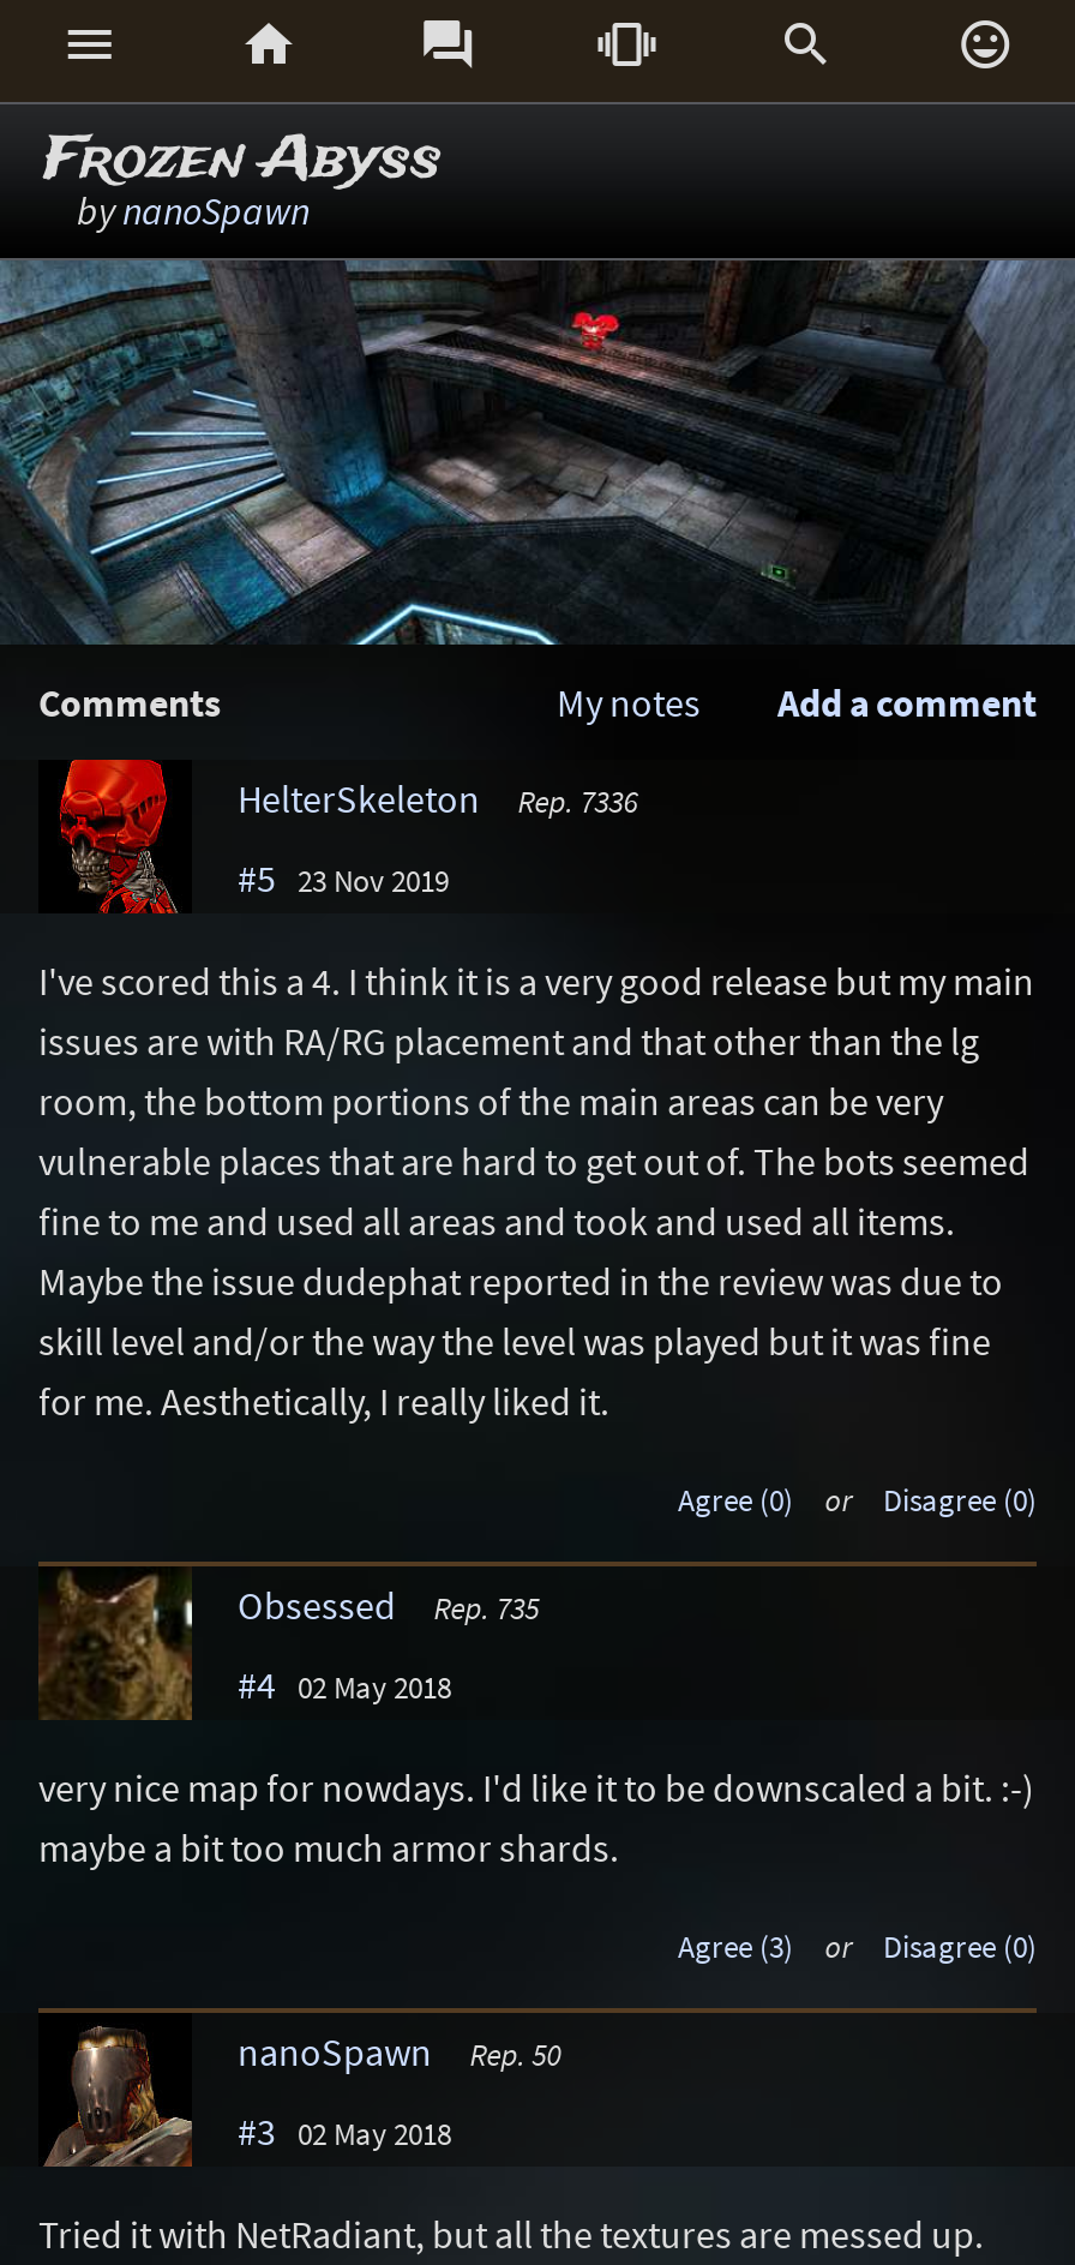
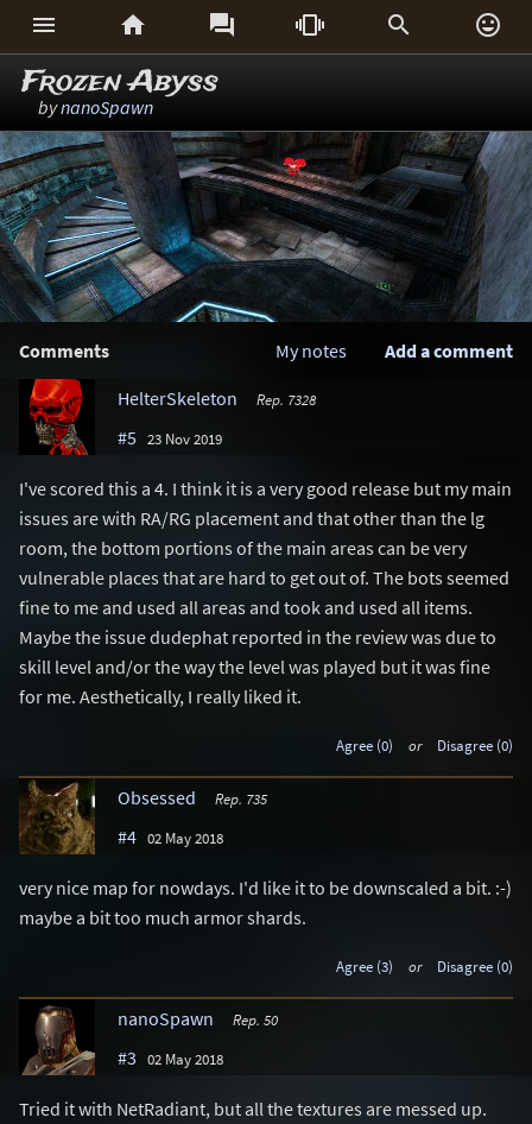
[238,774,638,822] HelterSkeleton Rep. 7336 -> [118,386,316,410] HelterSkeleton Rep. 7328

